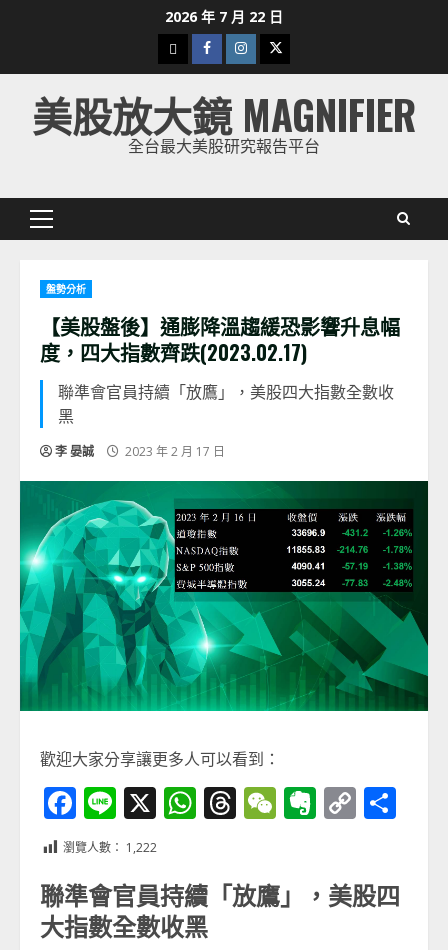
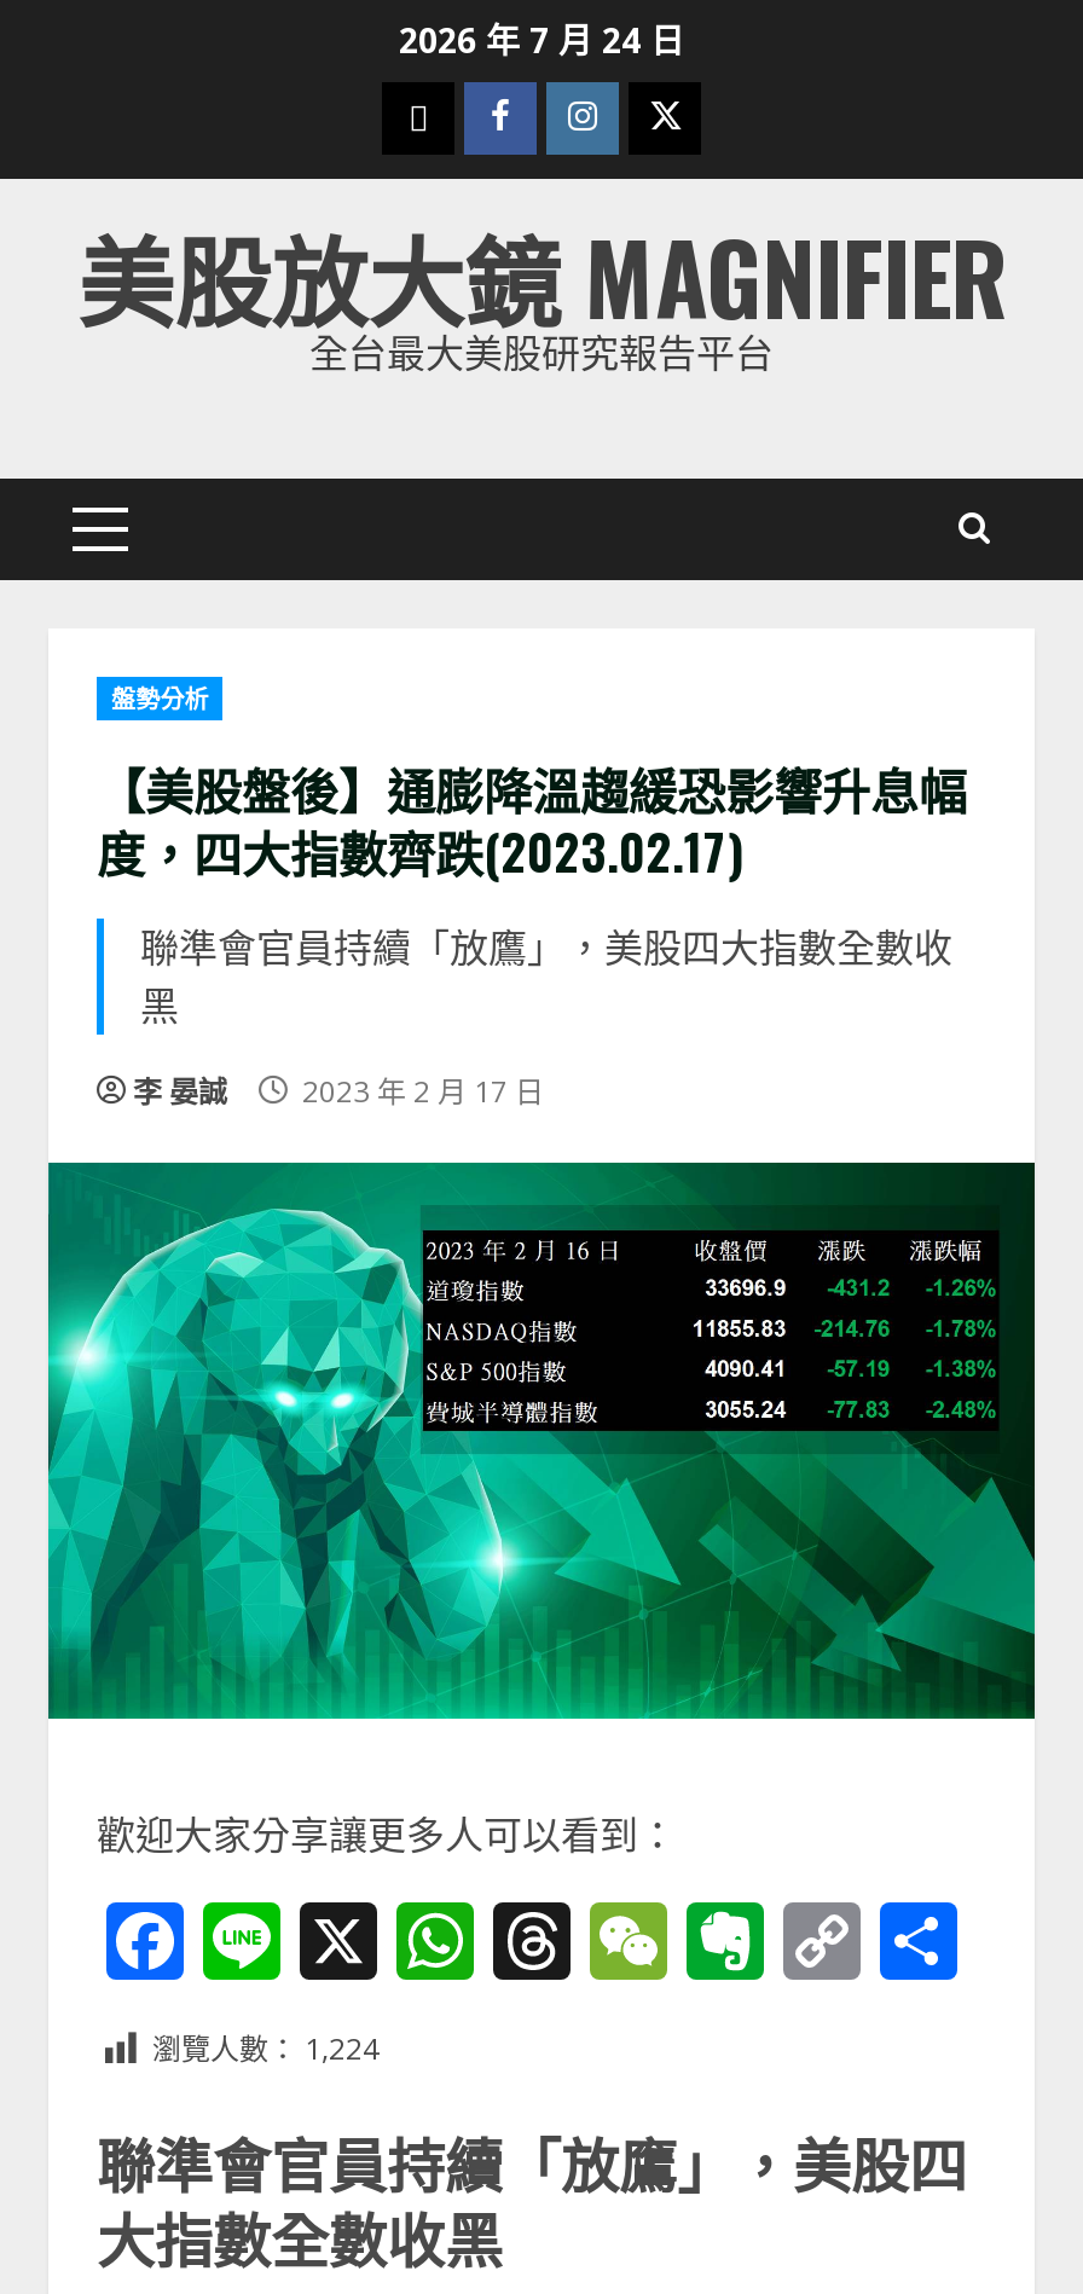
[165,7,283,26] 2026 年 7 月 22 日 -> [399,17,684,63] 2026 年 7 月 24 日
[63,839,157,856] 瀏覽人數： 1,222 -> [152,2029,380,2070] 瀏覽人數： 1,224

